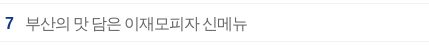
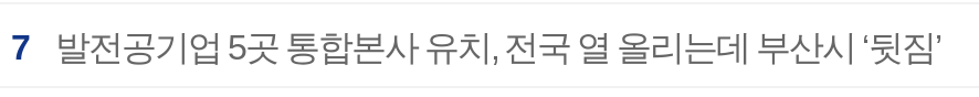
[25,15,247,32] 부산의 맛 담은 이재모피자 신메뉴 -> [55,29,941,66] 발전공기업 5곳 통합본사 유치, 전국 열 올리는데 부산시 ‘뒷짐’

